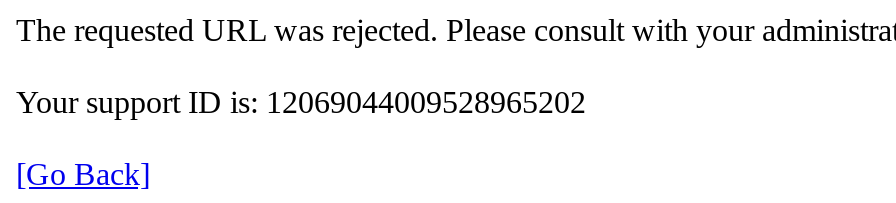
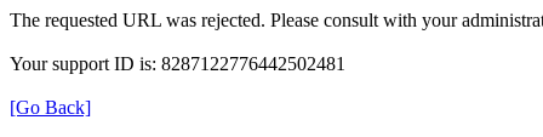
[16,85,586,119] Your support ID is: 12069044009528965202 -> [10,53,345,74] Your support ID is: 8287122776442502481

